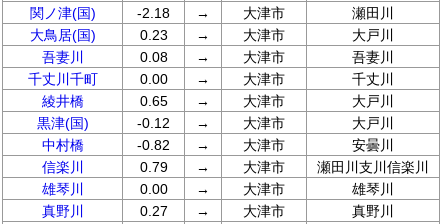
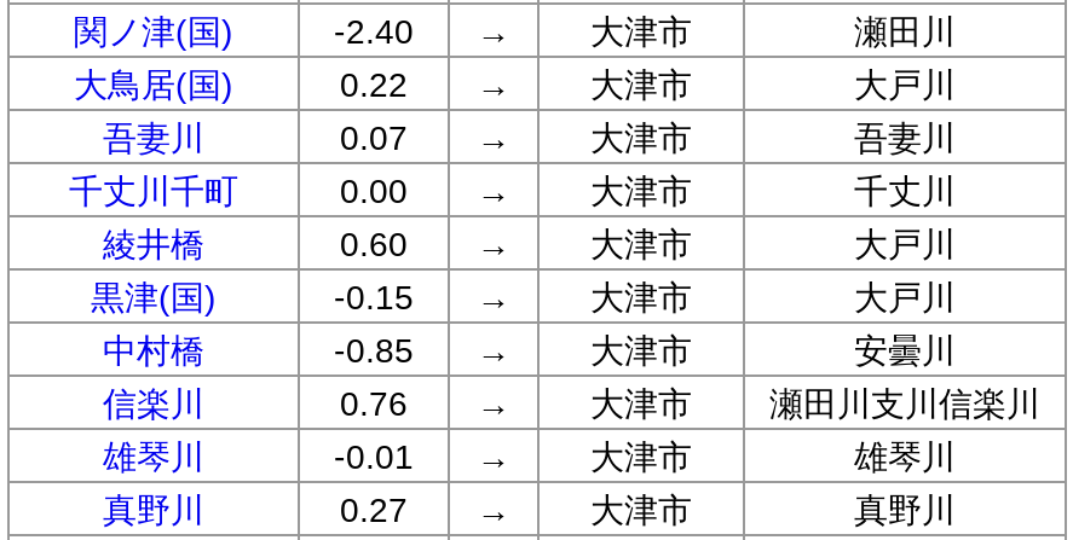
[137,5,170,21] -2.18 -> [334,12,414,51] -2.40
[139,27,167,43] 0.23 -> [340,65,408,104] 0.22
[139,49,167,65] 0.08 -> [340,118,408,157] 0.07
[139,93,167,109] 0.65 -> [340,225,408,263] 0.60
[137,115,170,131] -0.12 -> [334,278,414,317] -0.15
[137,137,170,153] -0.82 -> [334,331,414,370] -0.85
[139,159,167,175] 0.79 -> [340,384,408,423] 0.76
[139,181,167,197] 0.00 -> [334,437,414,476] -0.01

